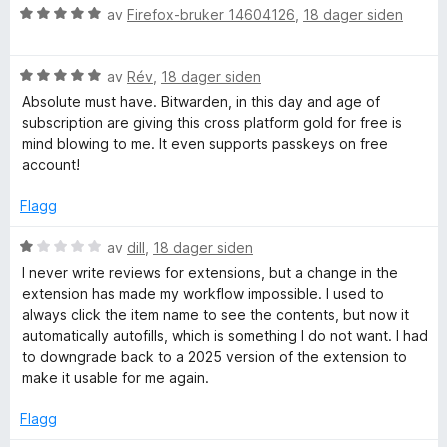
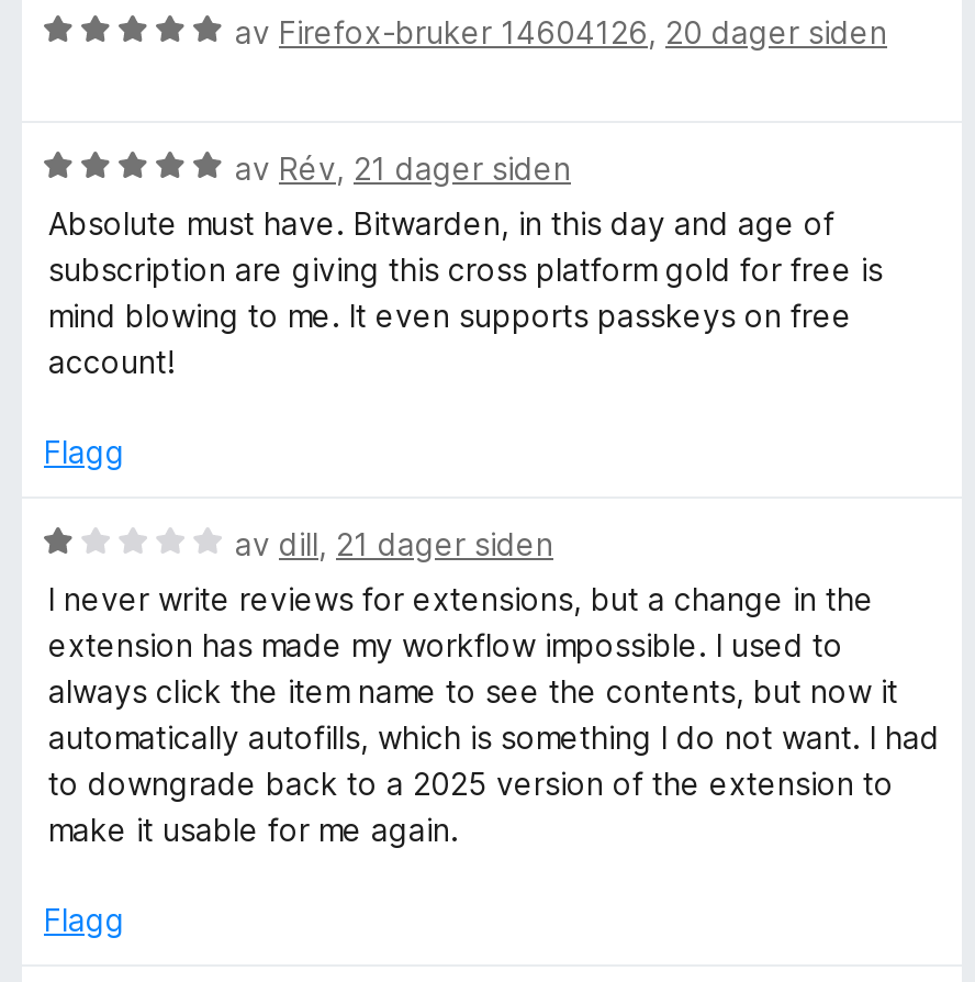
[107,6,403,23] av Firefox-bruker 14604126, 18 dager siden -> [235,13,887,51] av Firefox-bruker 14604126, 20 dager siden
[107,68,261,85] av Rév, 18 dager siden -> [235,149,571,187] av Rév, 21 dager siden
[107,239,253,256] av dill, 18 dager siden -> [235,525,553,562] av dill, 21 dager siden

